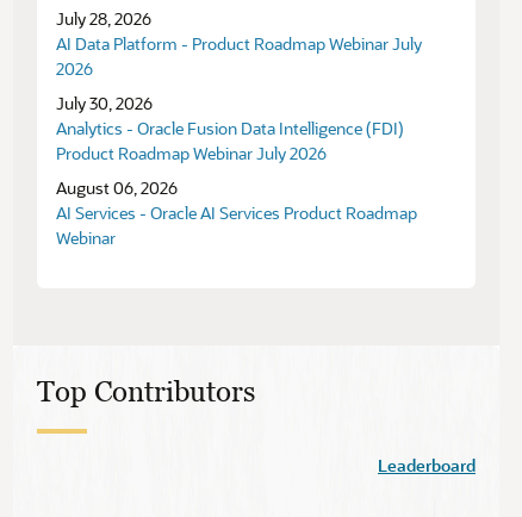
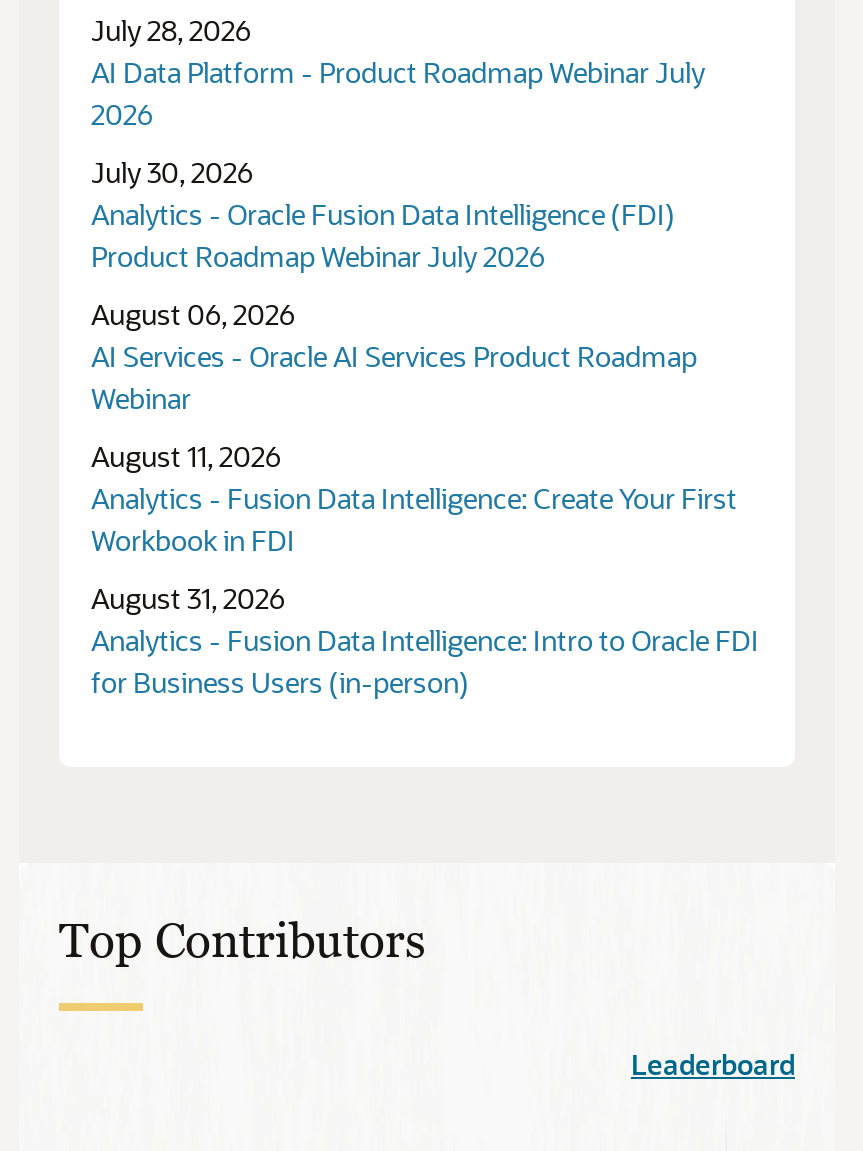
none -> [91,437,759,701] August 11, 2026 | Analytics - Fusion Data Intelligence: Create Your First | Workbook in FDI | August 31, 2026 | Analytics - Fusion Data Intelligence: Intro to Oracle FDI | for Business Users (in-person)

